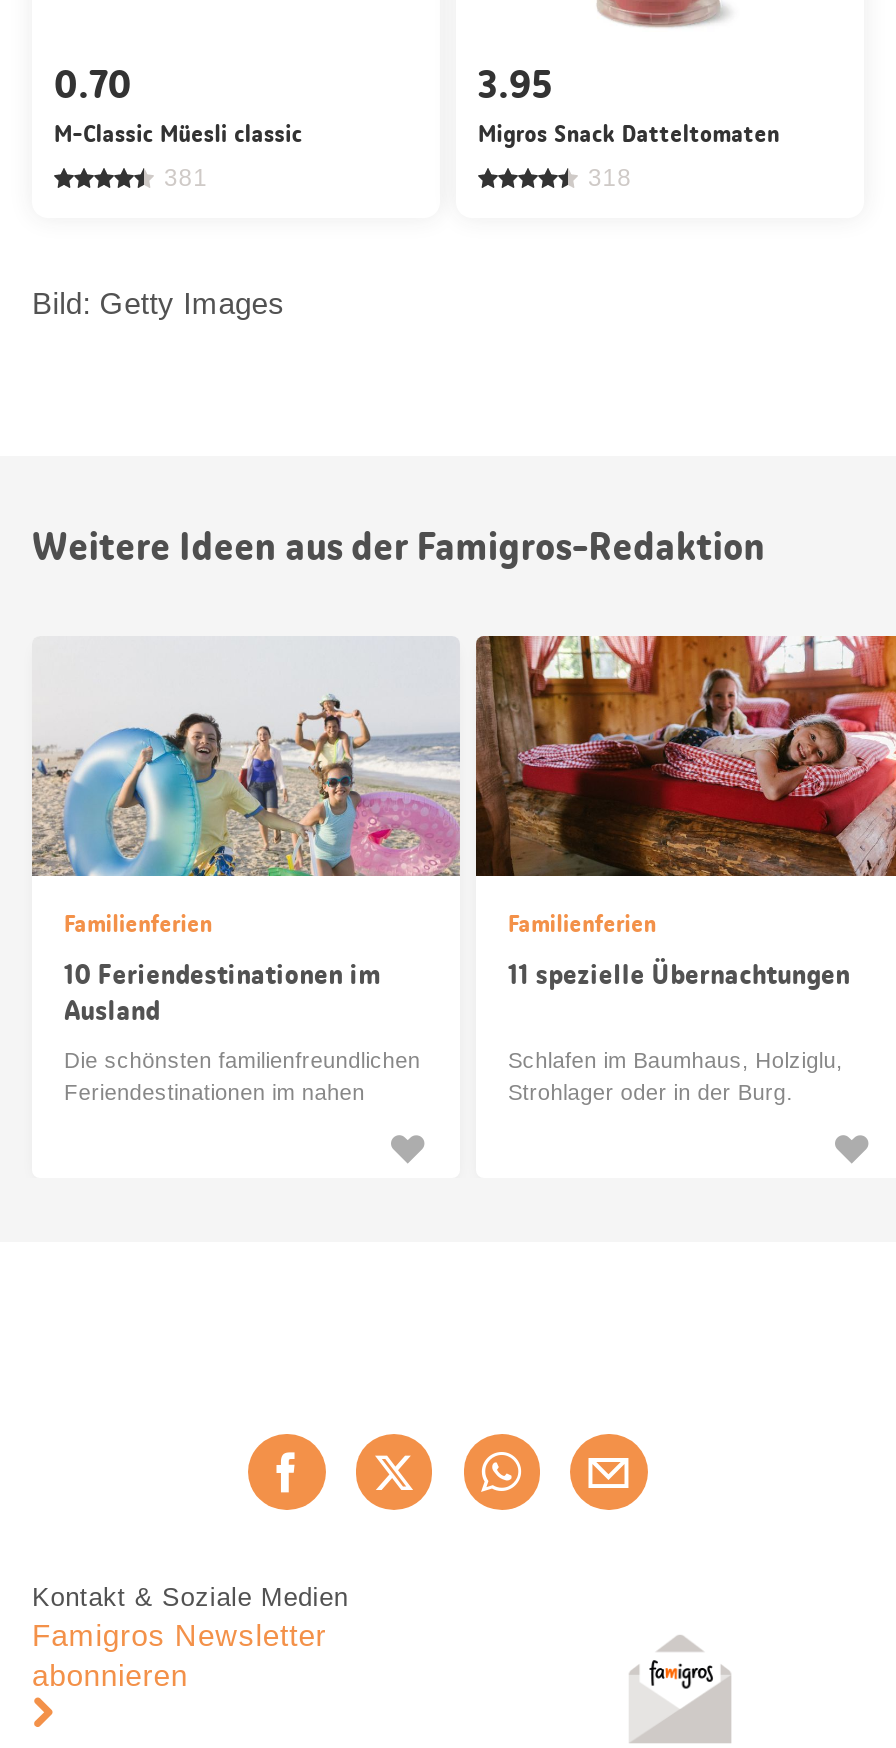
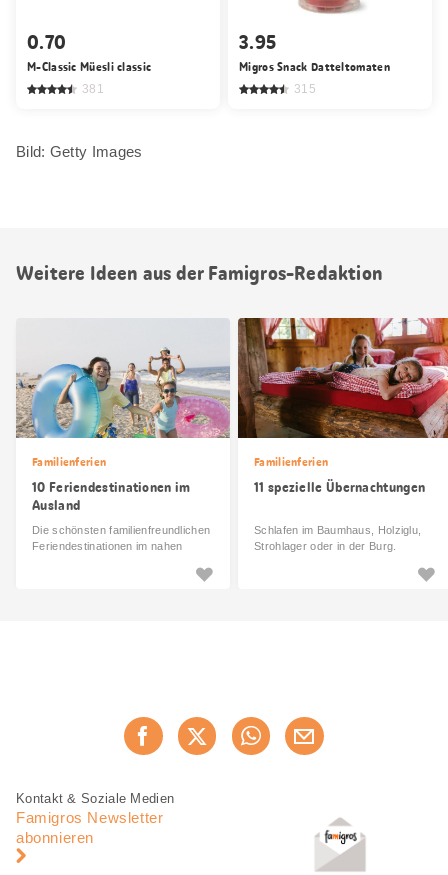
[588,164,632,192] 318 -> [294,82,316,96] 315

